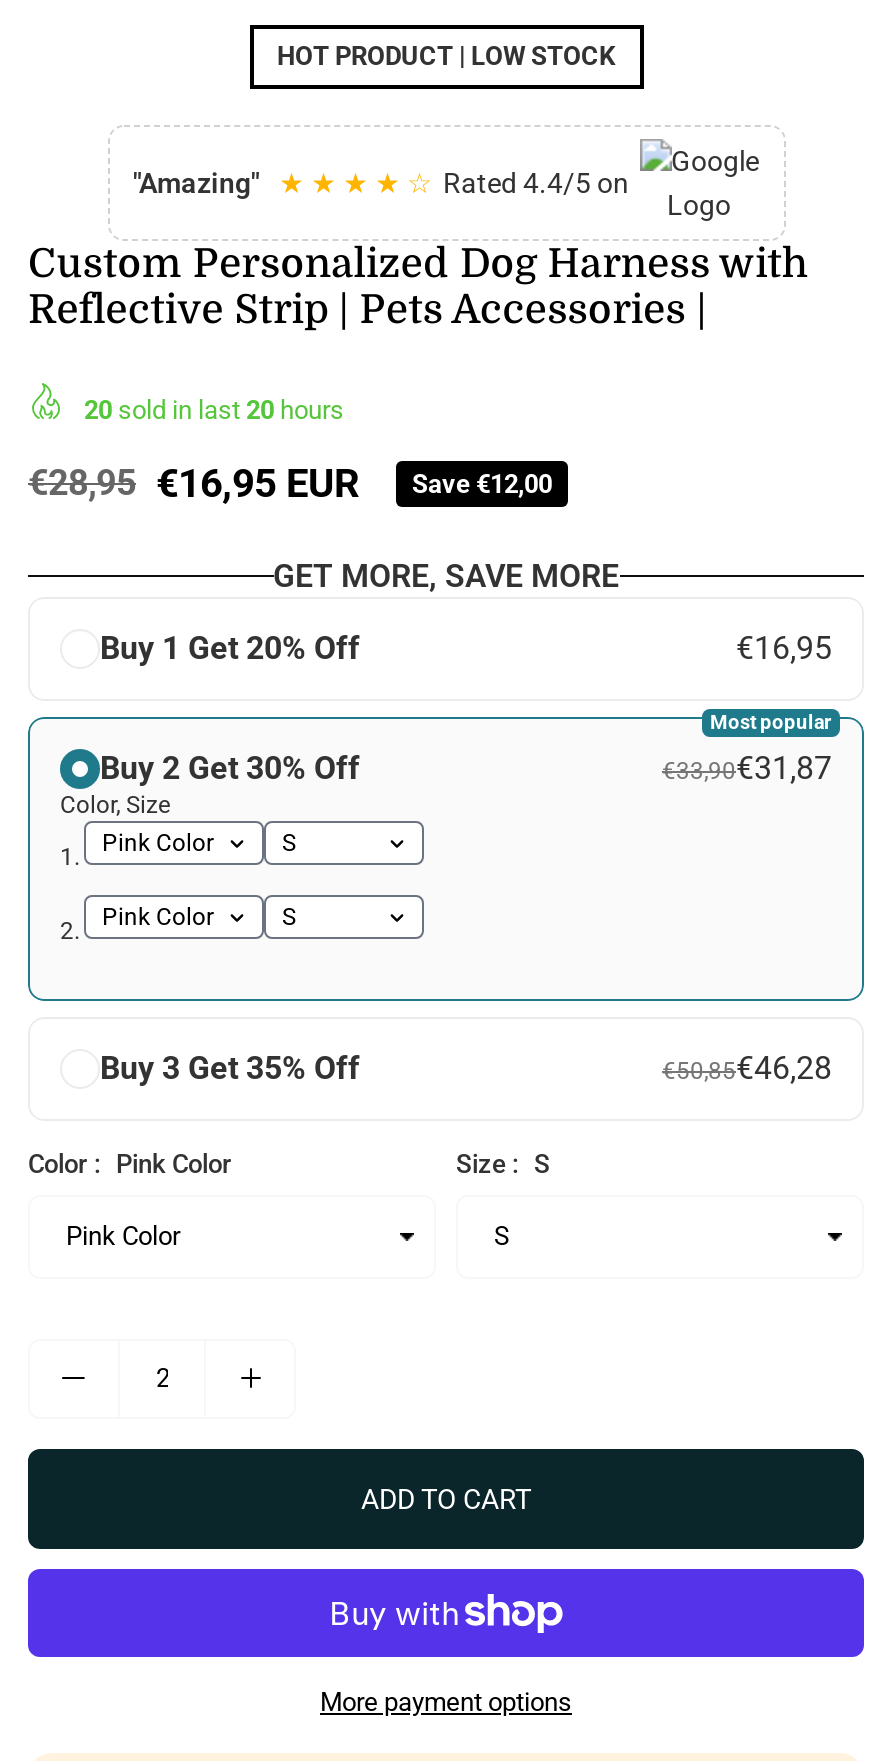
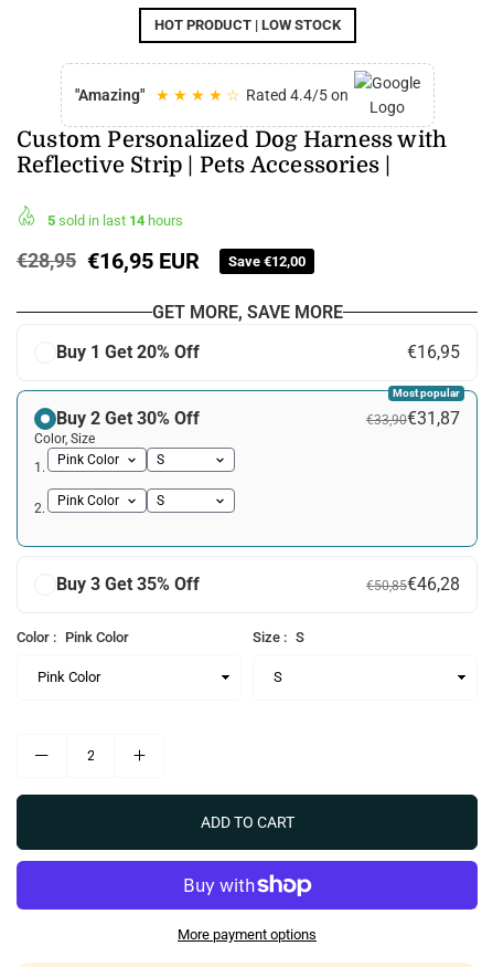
[84,394,344,424] 20 sold in last 20 hours -> [47,212,183,228] 5 sold in last 14 hours

